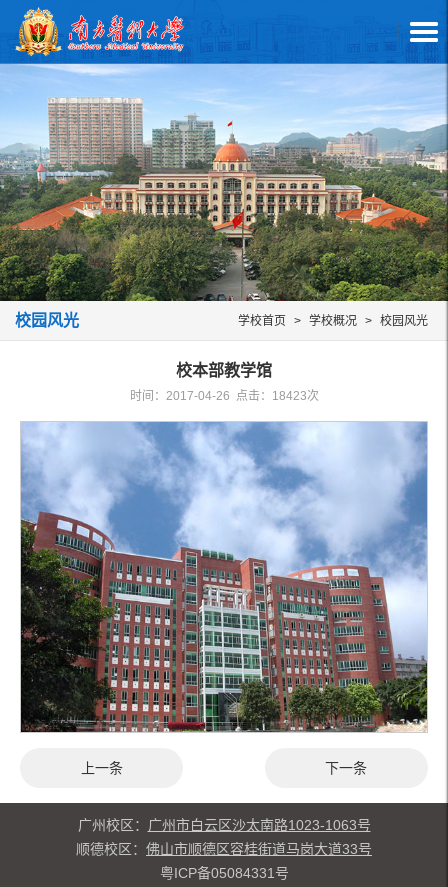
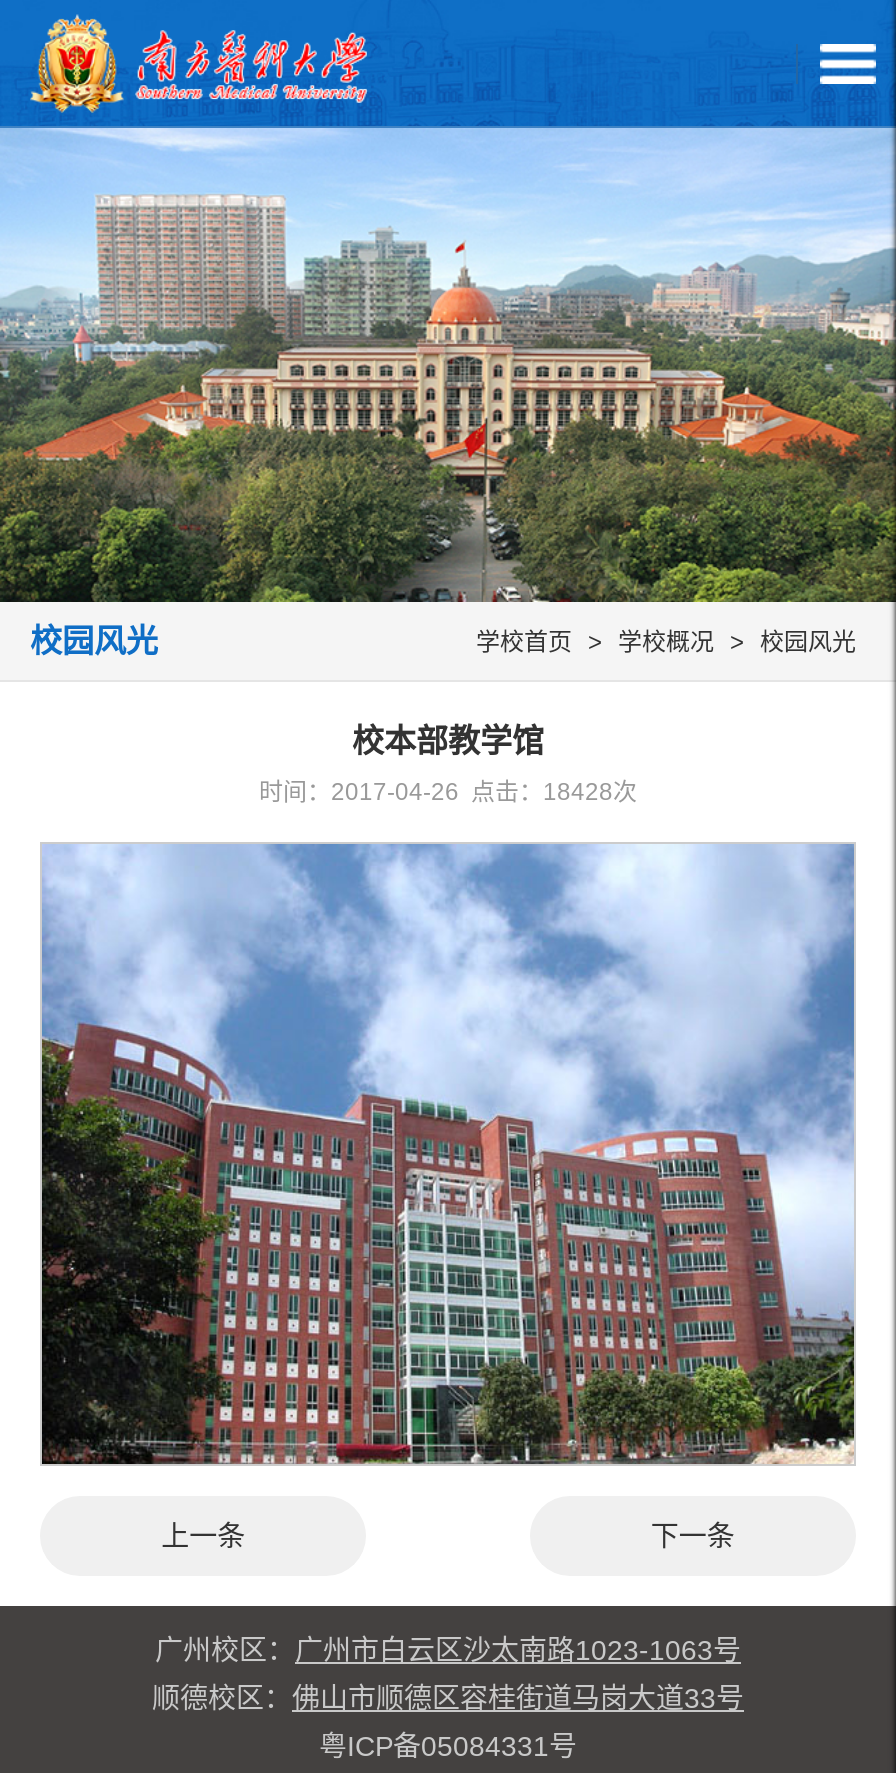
[129,389,318,403] 时间：2017-04-26 点击：18423次 -> [259,777,637,805] 时间：2017-04-26 点击：18428次

